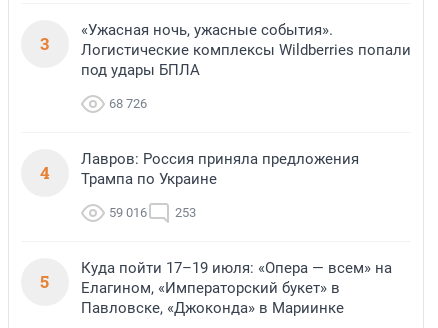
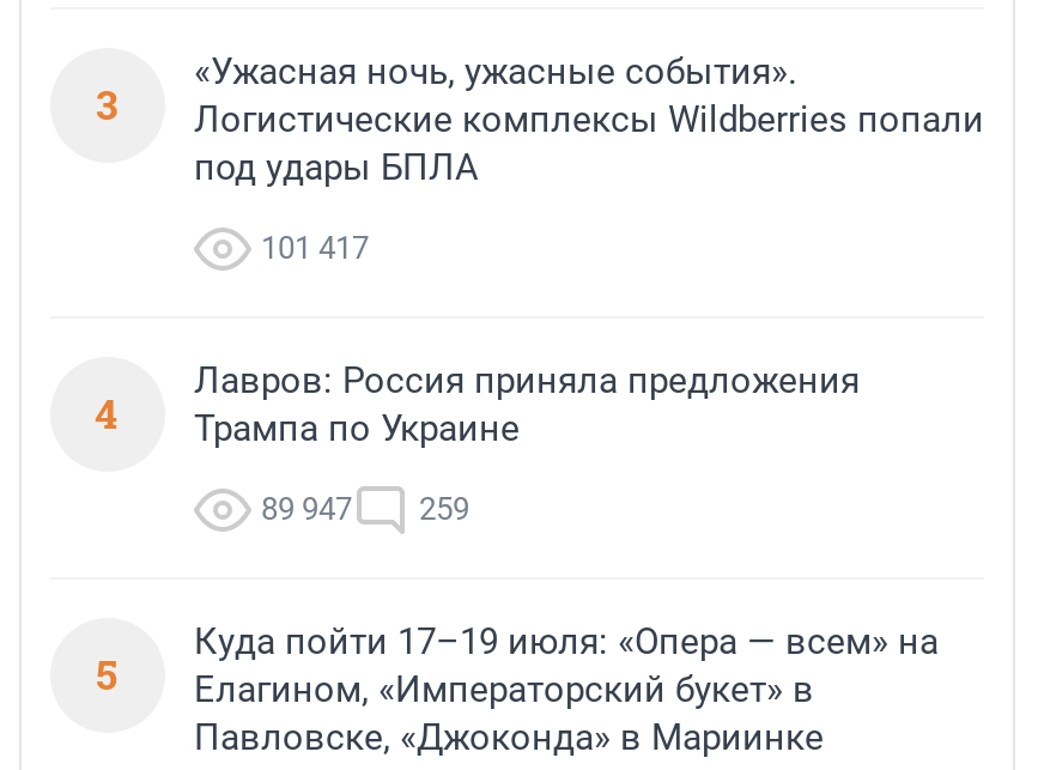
[109,96,147,111] 68 726 -> [261,230,369,266] 101 417
[109,205,147,220] 59 016 -> [261,491,352,527] 89 947
[175,205,196,220] 253 -> [419,491,469,527] 259

